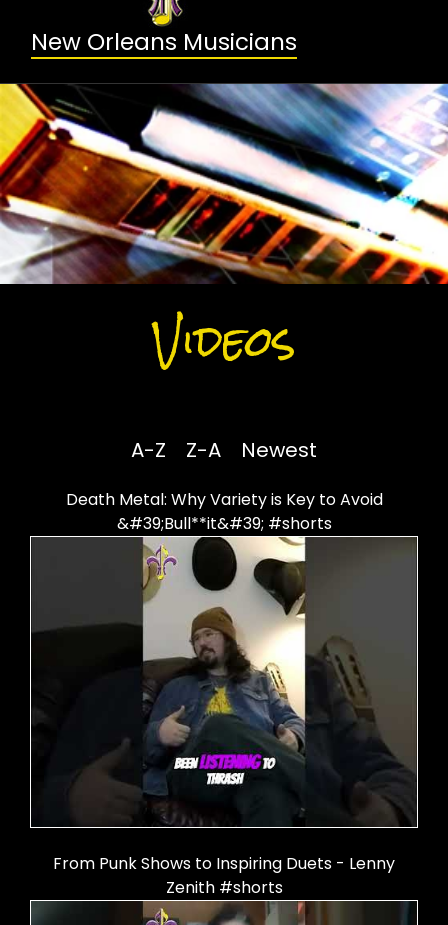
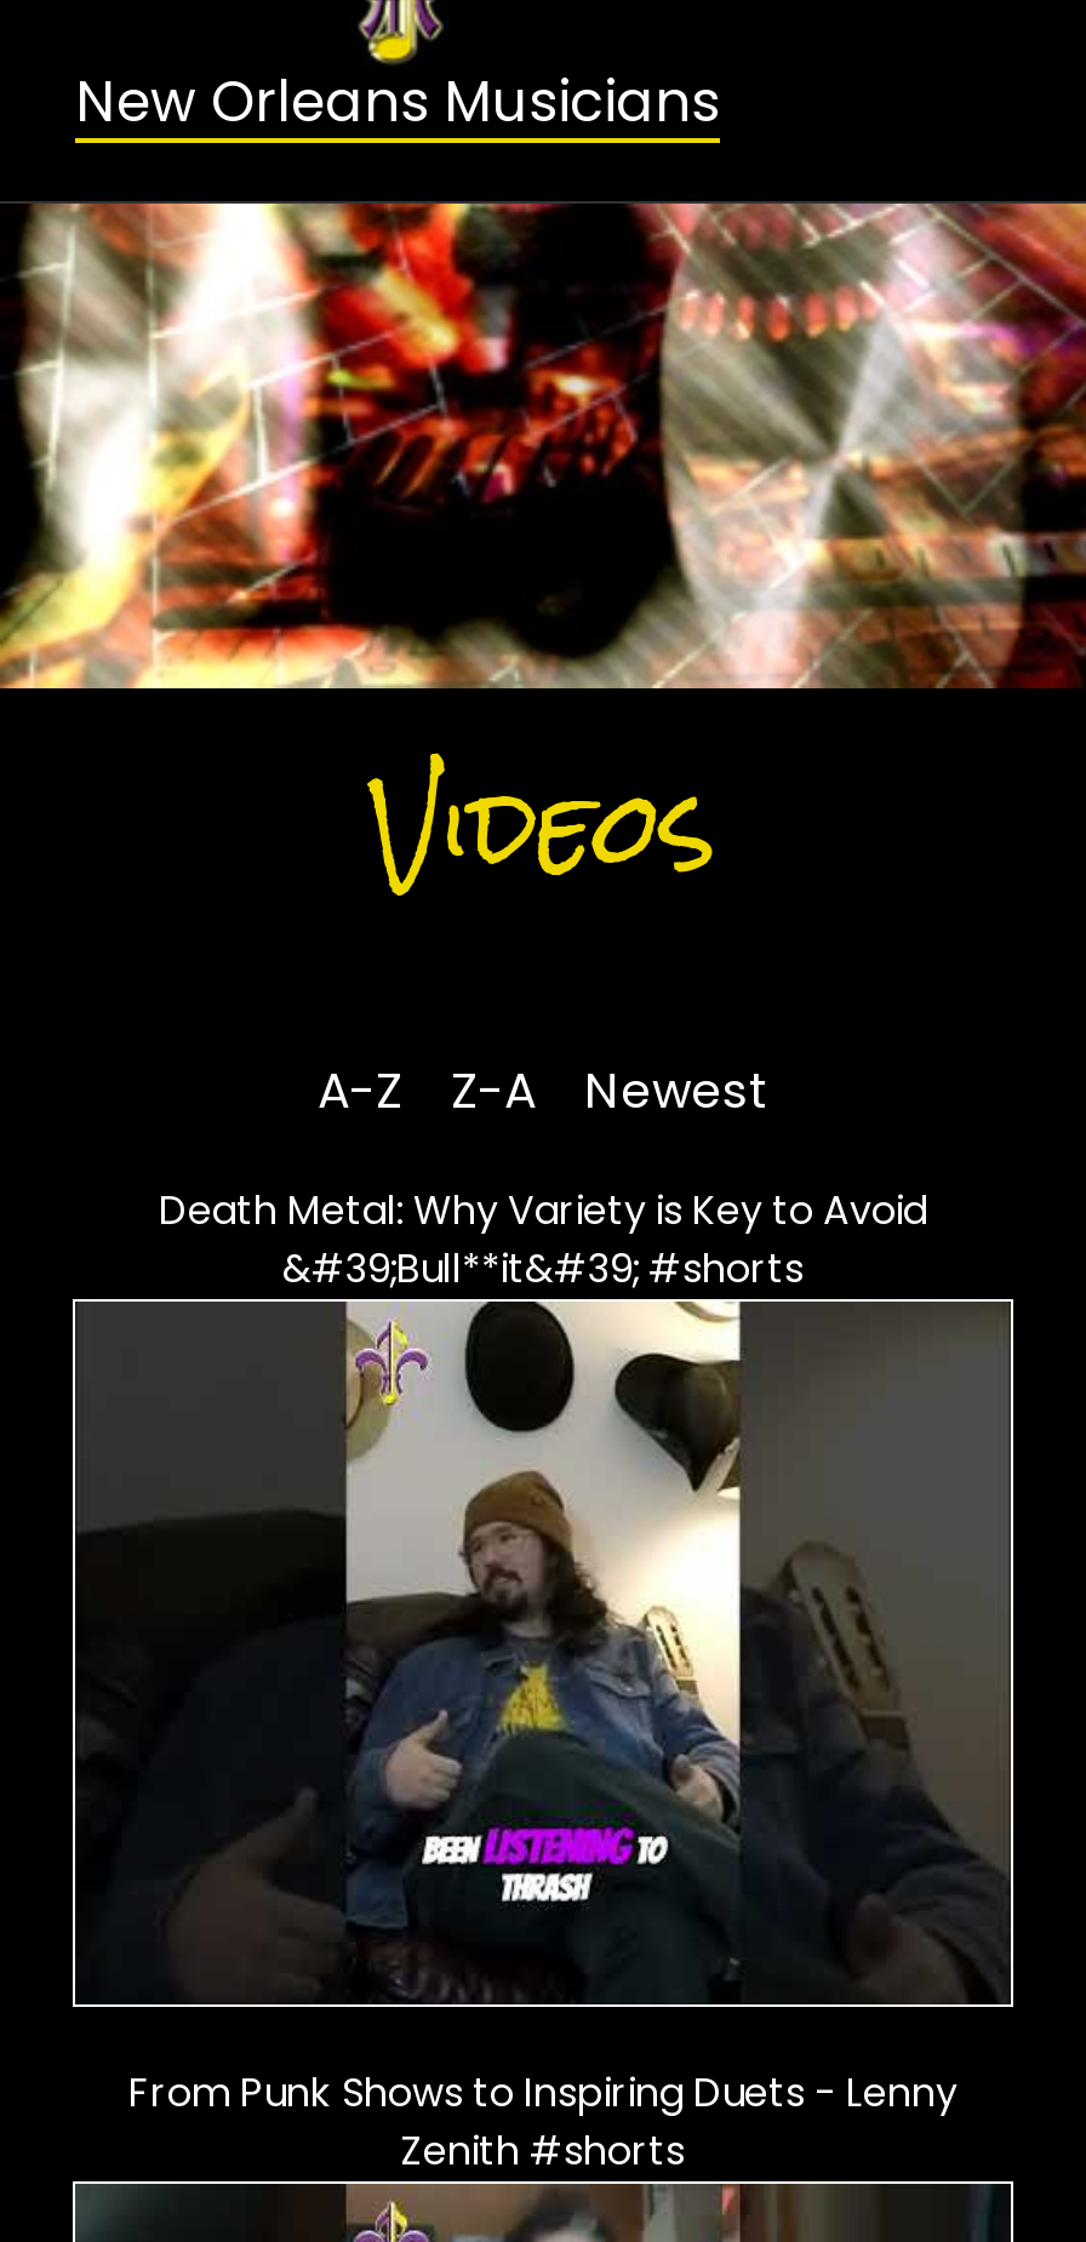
[3,83,445,285] [image] -> [7,201,1079,691] [image]

